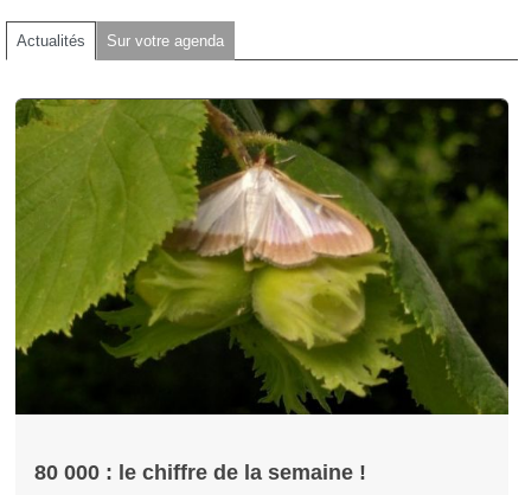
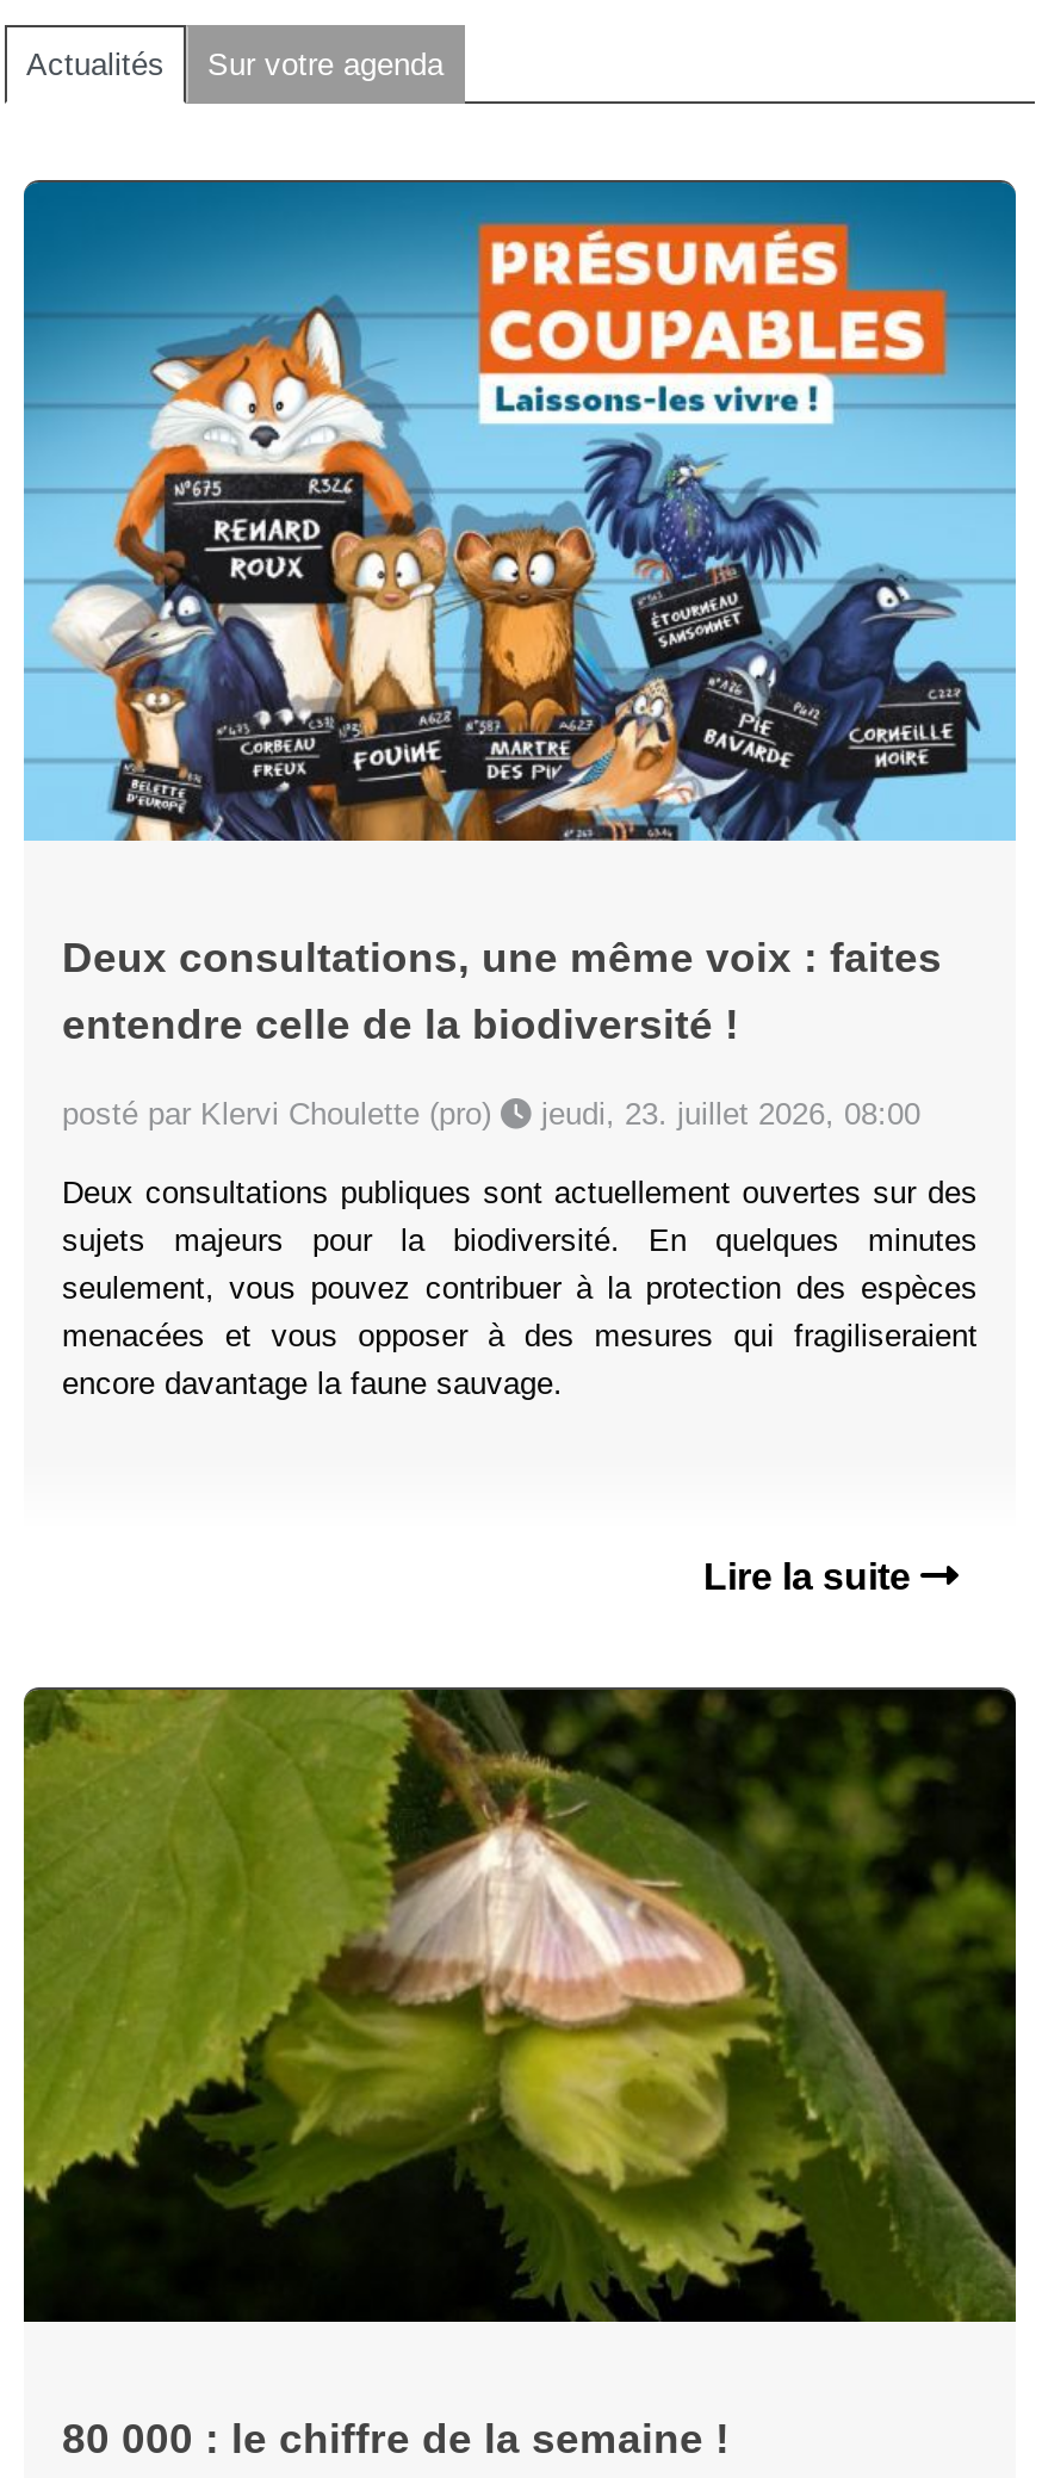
none -> [21,180,1018,1401] [image] | Deux consultations, une même voix : faites | entendre celle de la biodiversité ! | posté par Klervi Choulette (pro) | jeudi, 23. juillet 2026, 08:00 | Deux consultations publiques sont actuellement ouvertes sur des | sujets majeurs pour la biodiversité. En quelques minutes | seulement, vous pouvez contribuer à la protection des espèces | menacées et vous opposer à des mesures qui fragiliseraient | encore davantage la faune sauvage.
none -> [703,1555,920,1596] Lire la suite

